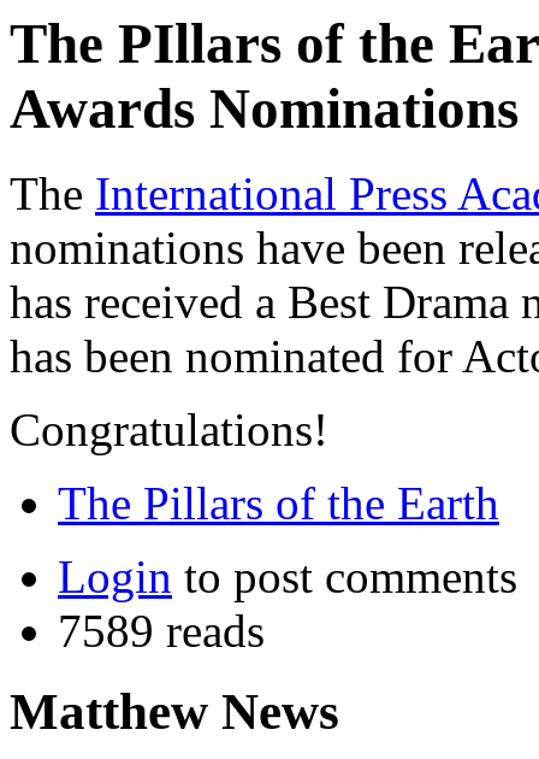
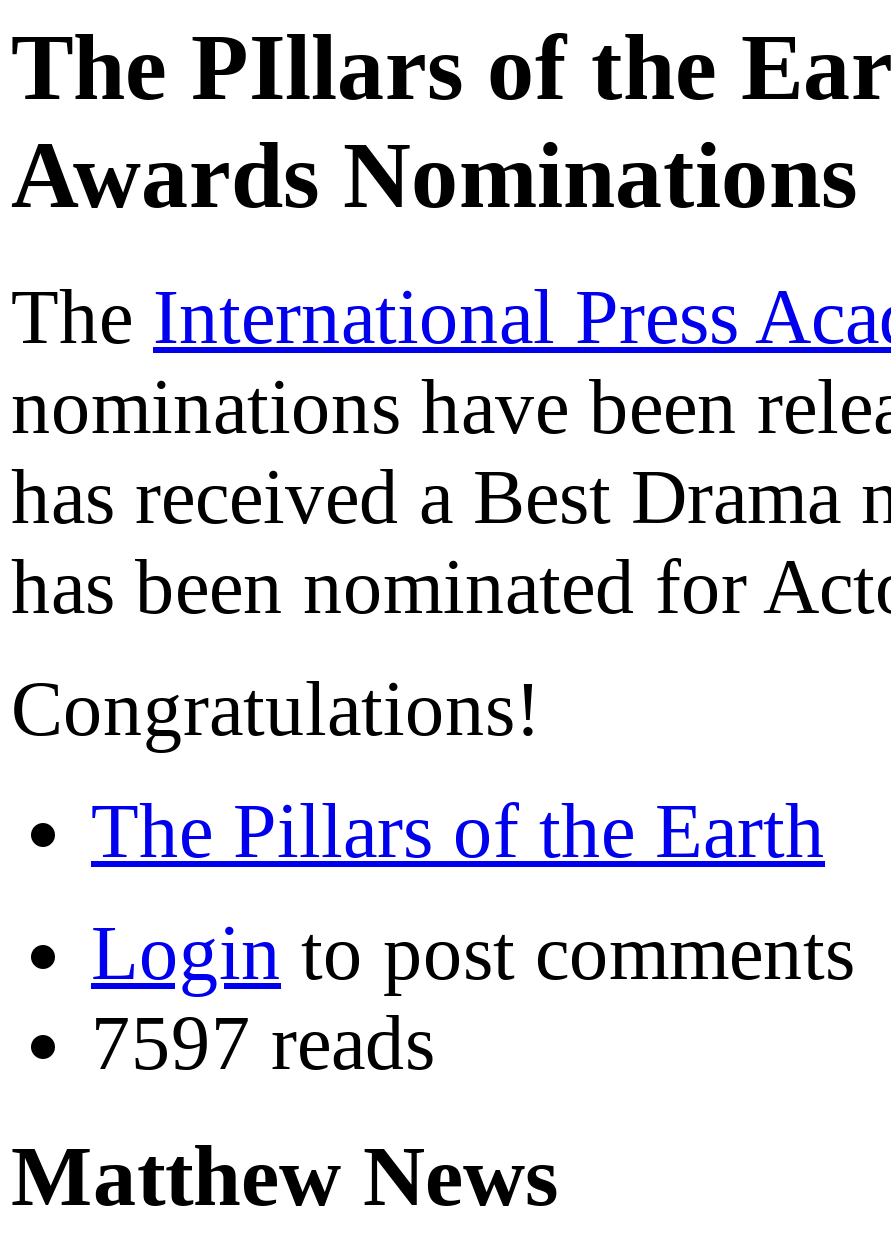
[58,605,265,657] 7589 reads -> [91,999,435,1085] 7597 reads

